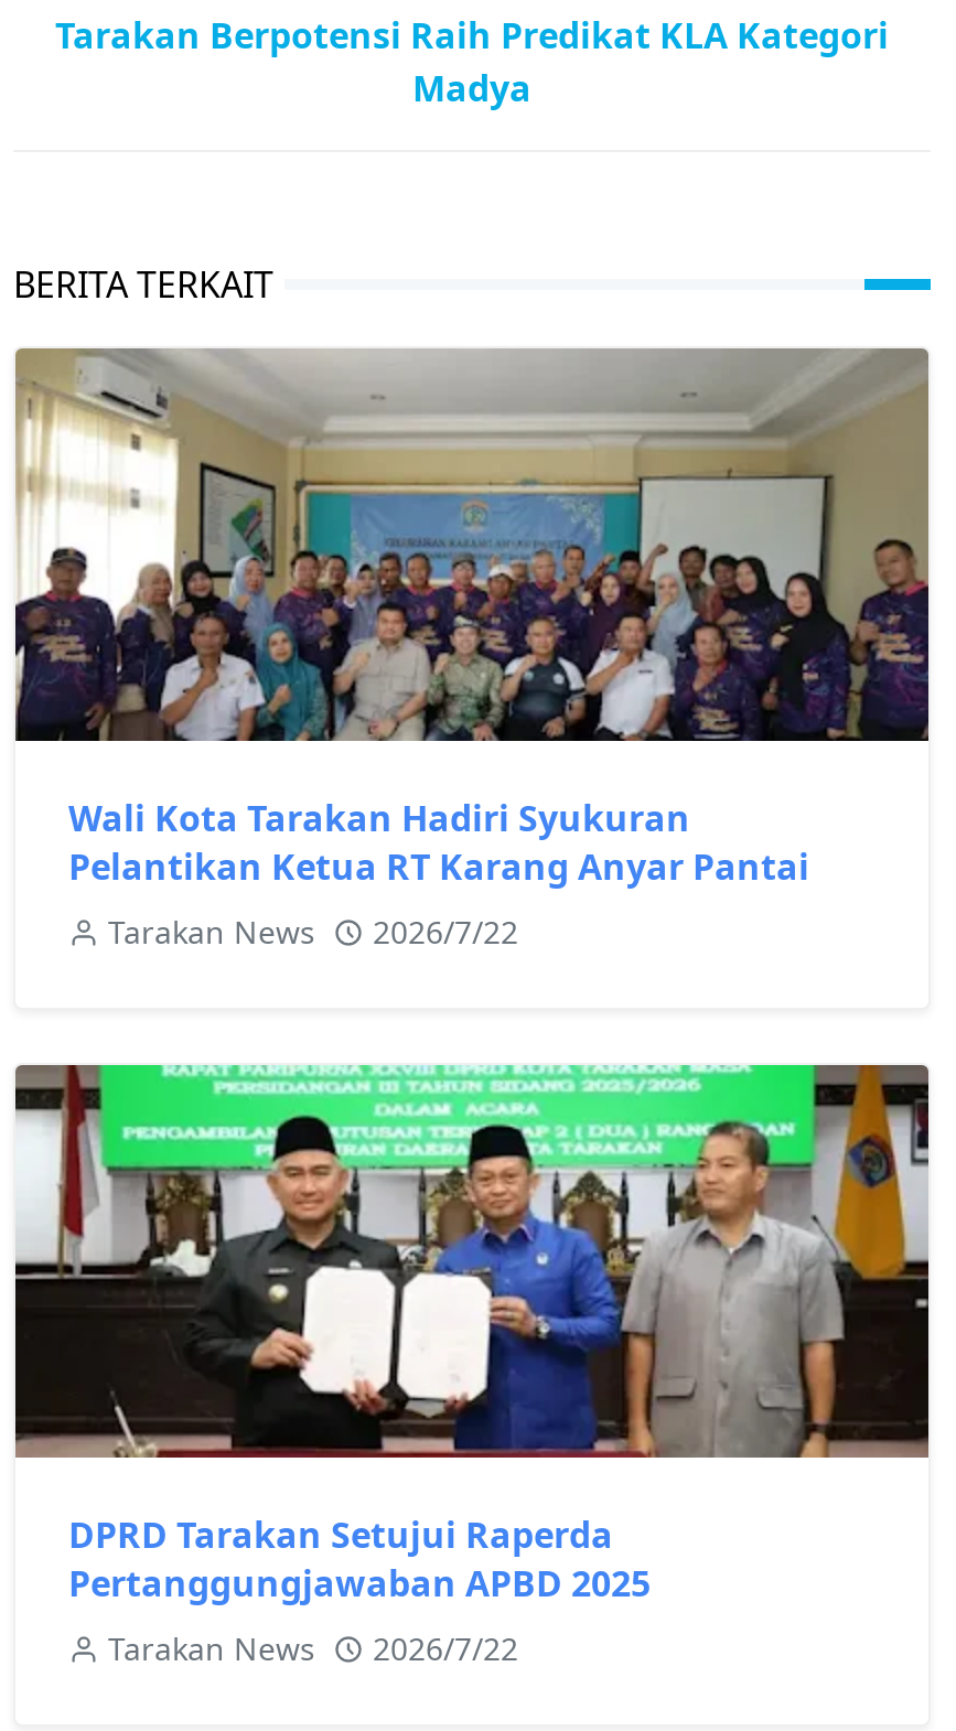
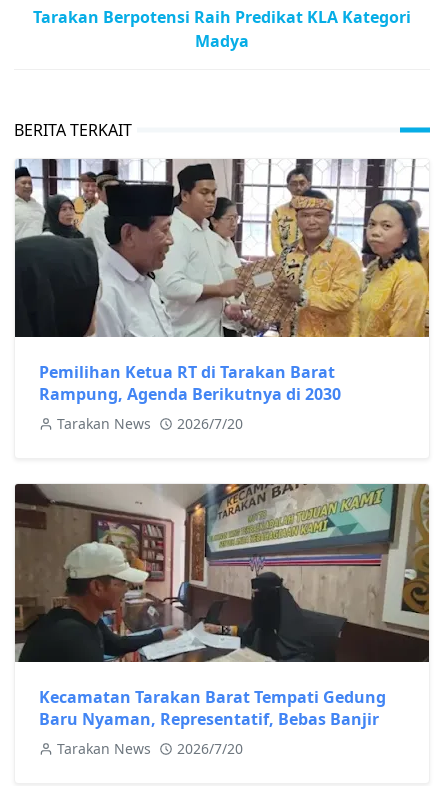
[13,346,931,890] [image] | Wali Kota Tarakan Hadiri Syukuran | Pelantikan Ketua RT Karang Anyar Pantai -> [14,159,430,405] [image] | Pemilihan Ketua RT di Tarakan Barat | Rampung, Agenda Berikutnya di 2030
[108,910,518,952] Tarakan News 2026/7/22 -> [57,414,243,433] Tarakan News 2026/7/20
[15,1063,928,1607] [image] | DPRD Tarakan Setujui Raperda | Pertanggungjawaban APBD 2025 -> [14,483,430,730] [image] | Kecamatan Tarakan Barat Tempati Gedung | Baru Nyaman, Representatif, Bebas Banjir
[108,1627,518,1669] Tarakan News 2026/7/22 -> [57,739,243,758] Tarakan News 2026/7/20

